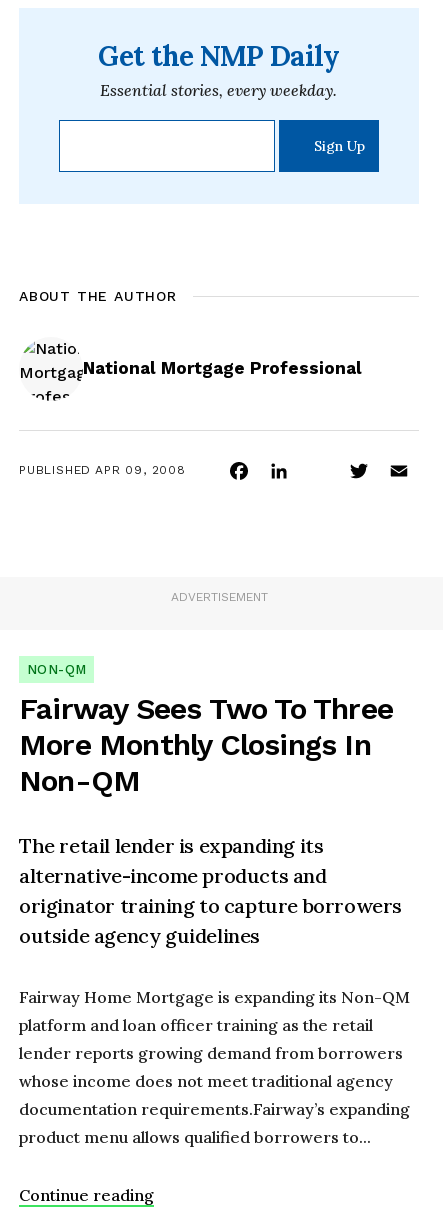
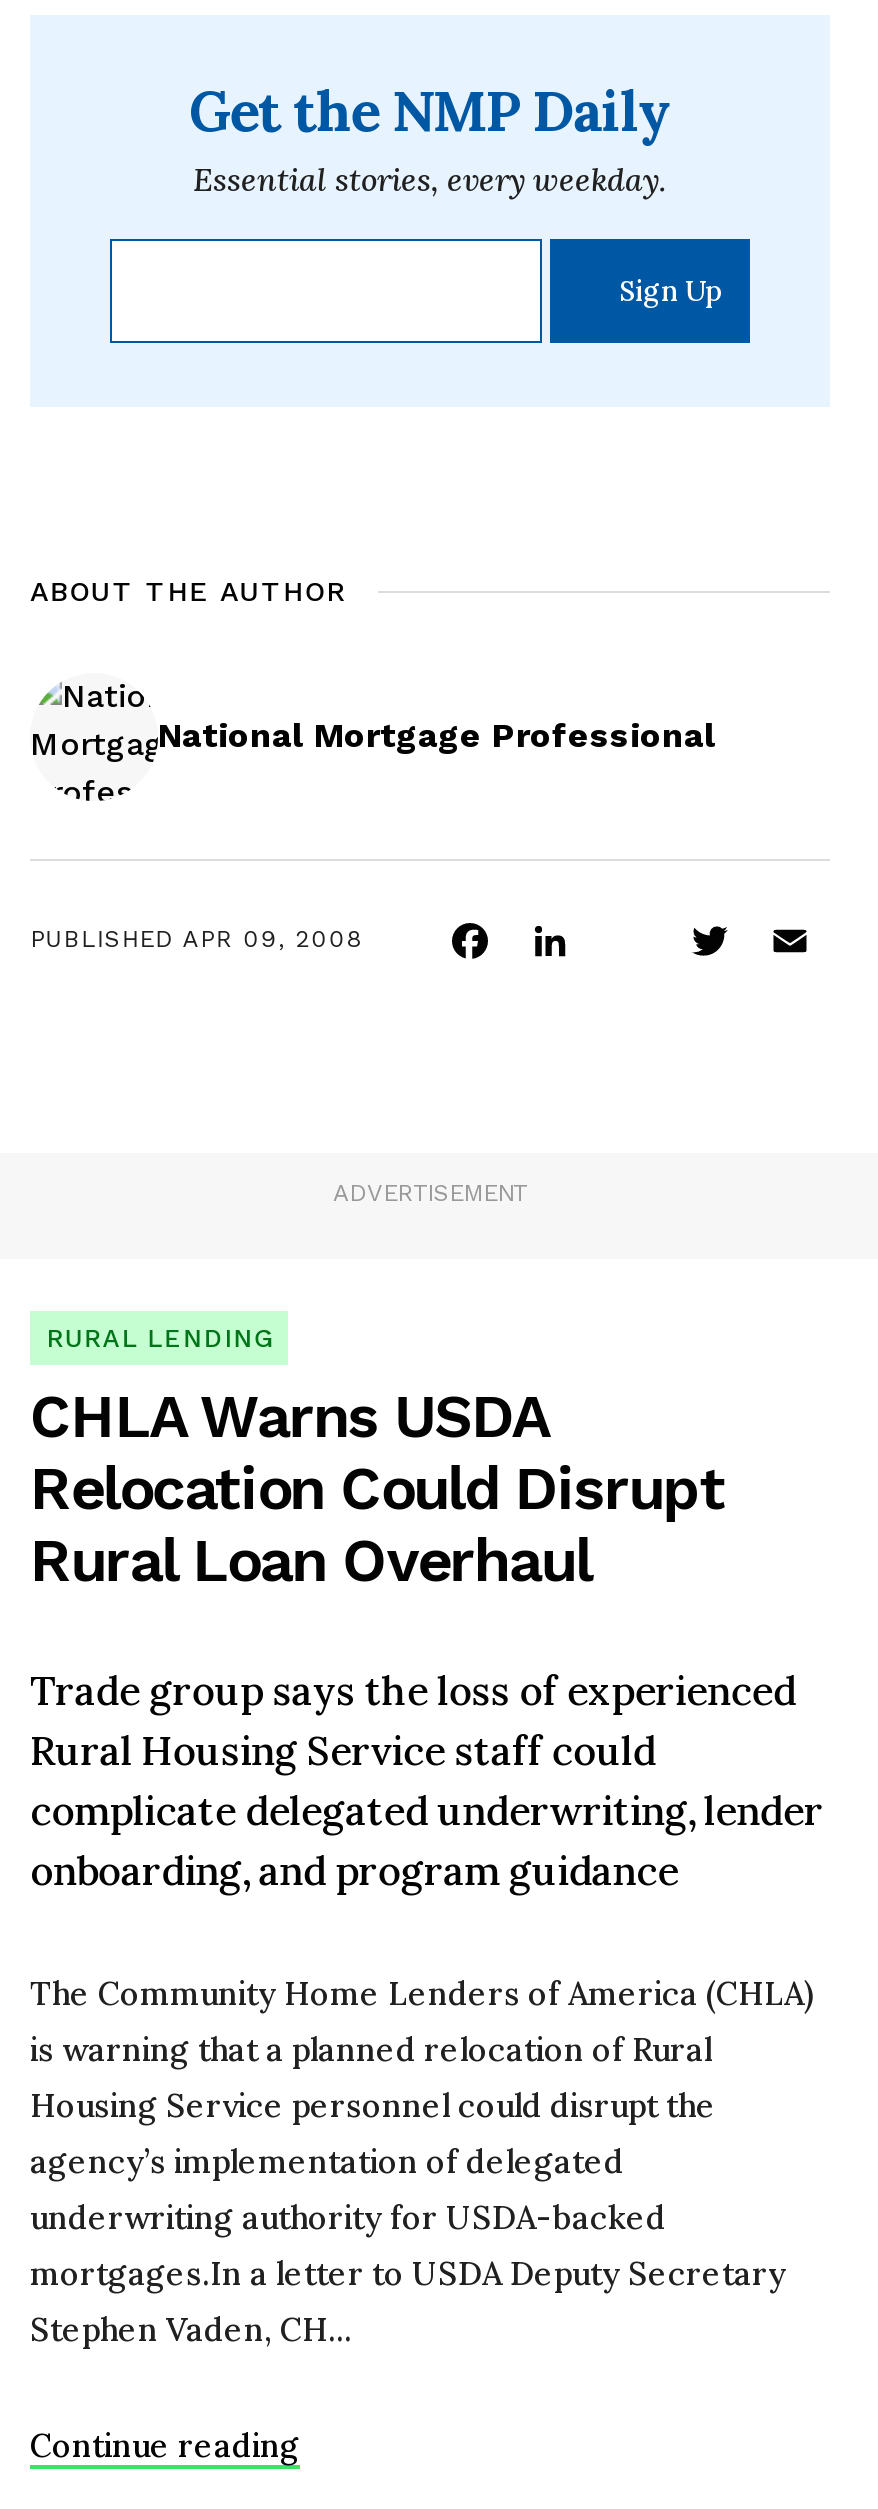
[19,662,393,798] NON-QM | Fairway Sees Two To Three | More Monthly Closings In | Non-QM -> [30,1323,726,1595] RURAL LENDING | CHLA Warns USDA | Relocation Could Disrupt | Rural Loan Overhaul
[19,833,402,948] The retail lender is expanding its | alternative-income products and | originator training to capture borrowers | outside agency guidelines -> [30,1665,823,1895] Trade group says the loss of experienced | Rural Housing Service staff could | complicate delegated underwriting, lender | onboarding, and program guidance
[19,987,410,1147] Fairway Home Mortgage is expanding its Non-QM | platform and loan officer training as the retail | lender reports growing demand from borrowers | whose income does not meet traditional agency | documentation requirements.Fairway’s expanding | product menu allows qualified borrowers to... -> [30,1973,814,2349] The Community Home Lenders of America (CHLA) | is warning that a planned relocation of Rural | Housing Service personnel could disrupt the | agency’s implementation of delegated | underwriting authority for USDA-backed | mortgages.In a letter to USDA Deputy Secretary | Stephen Vaden, CH...

